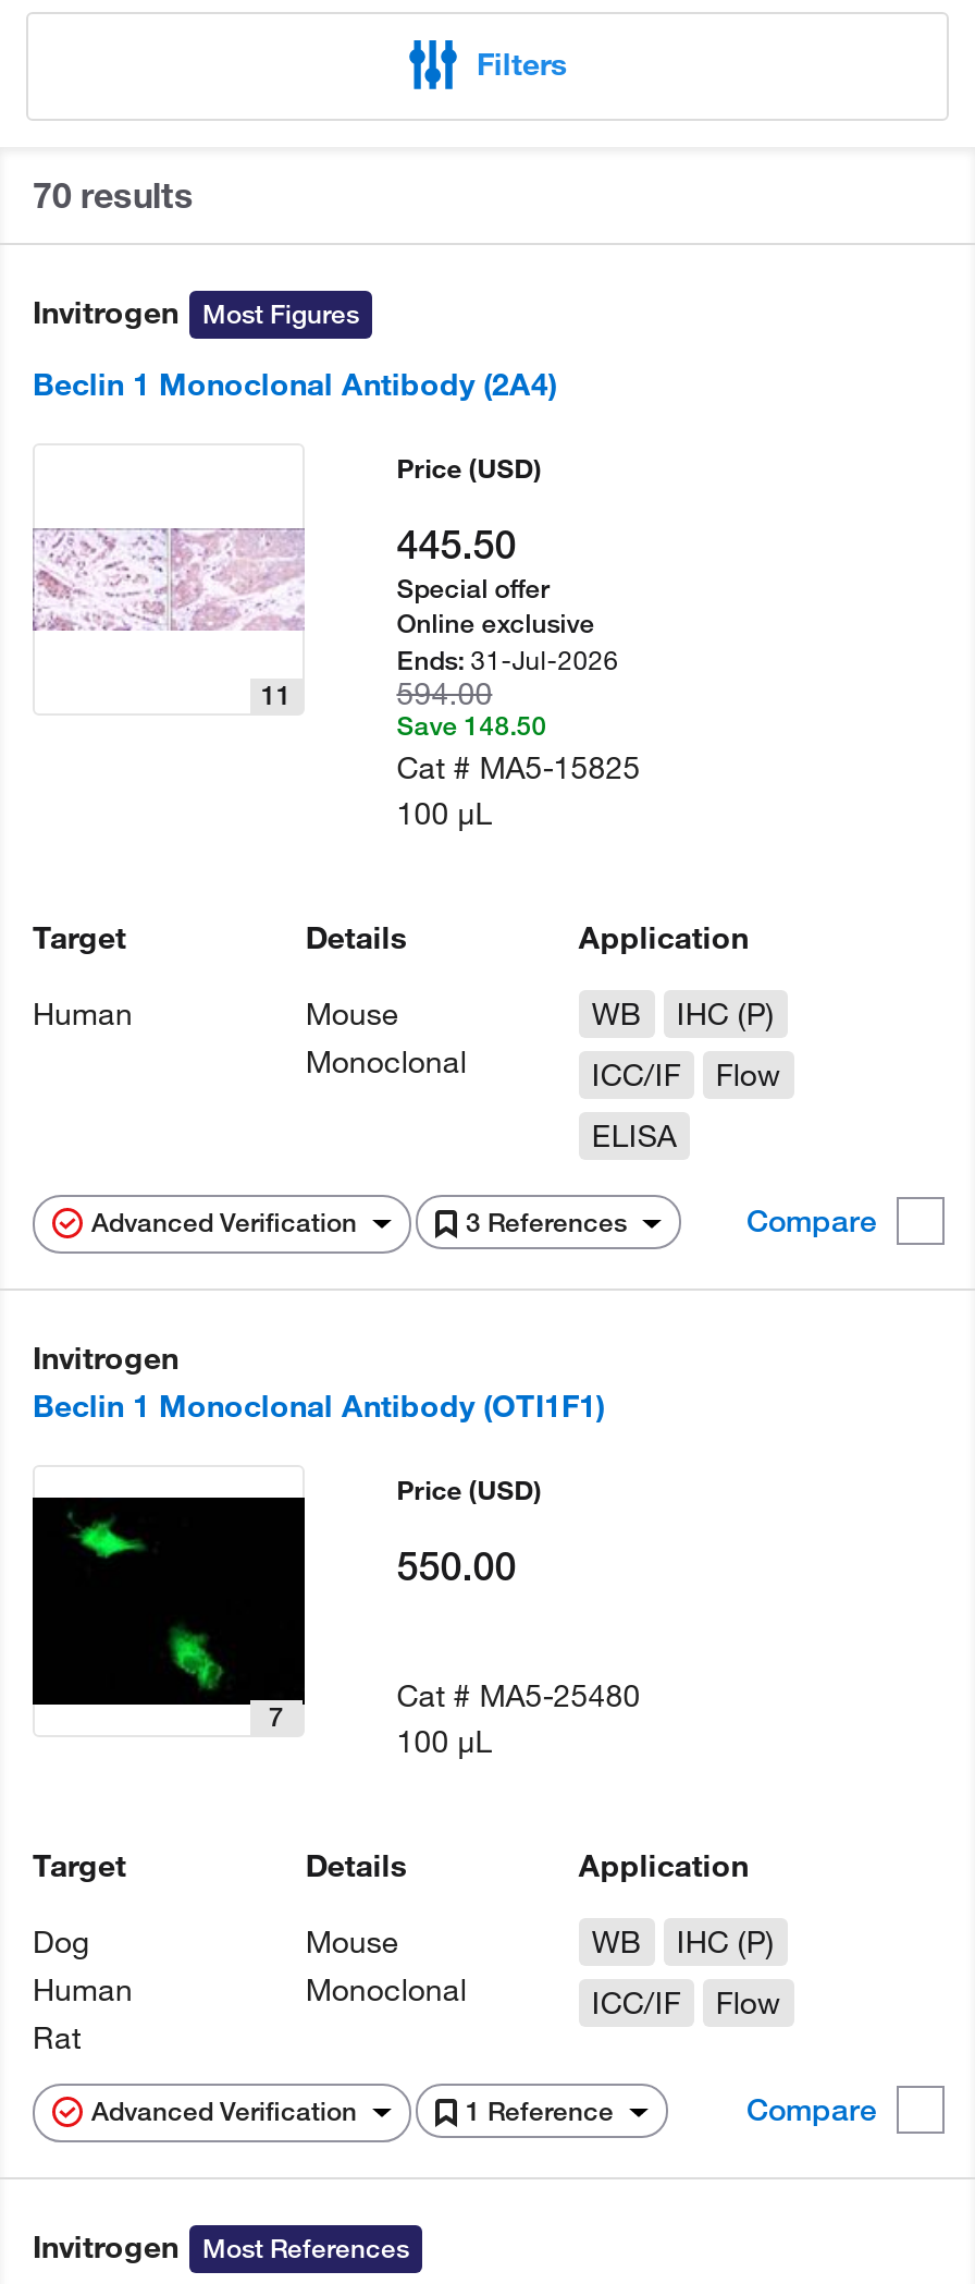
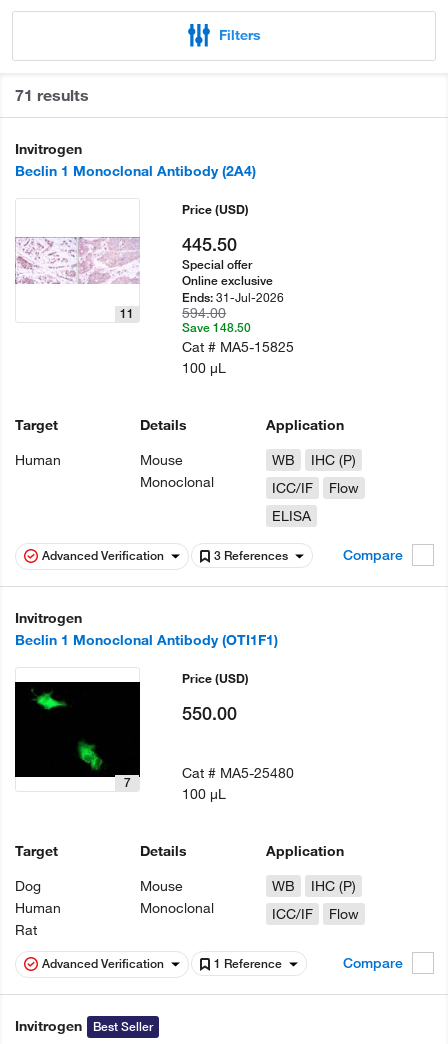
[33,173,194,217] 70 results -> [15,85,89,105] 71 results
[202,297,359,330] Most Figures -> none
[202,2232,409,2264] Most References -> [93,1019,153,1034] Best Seller

